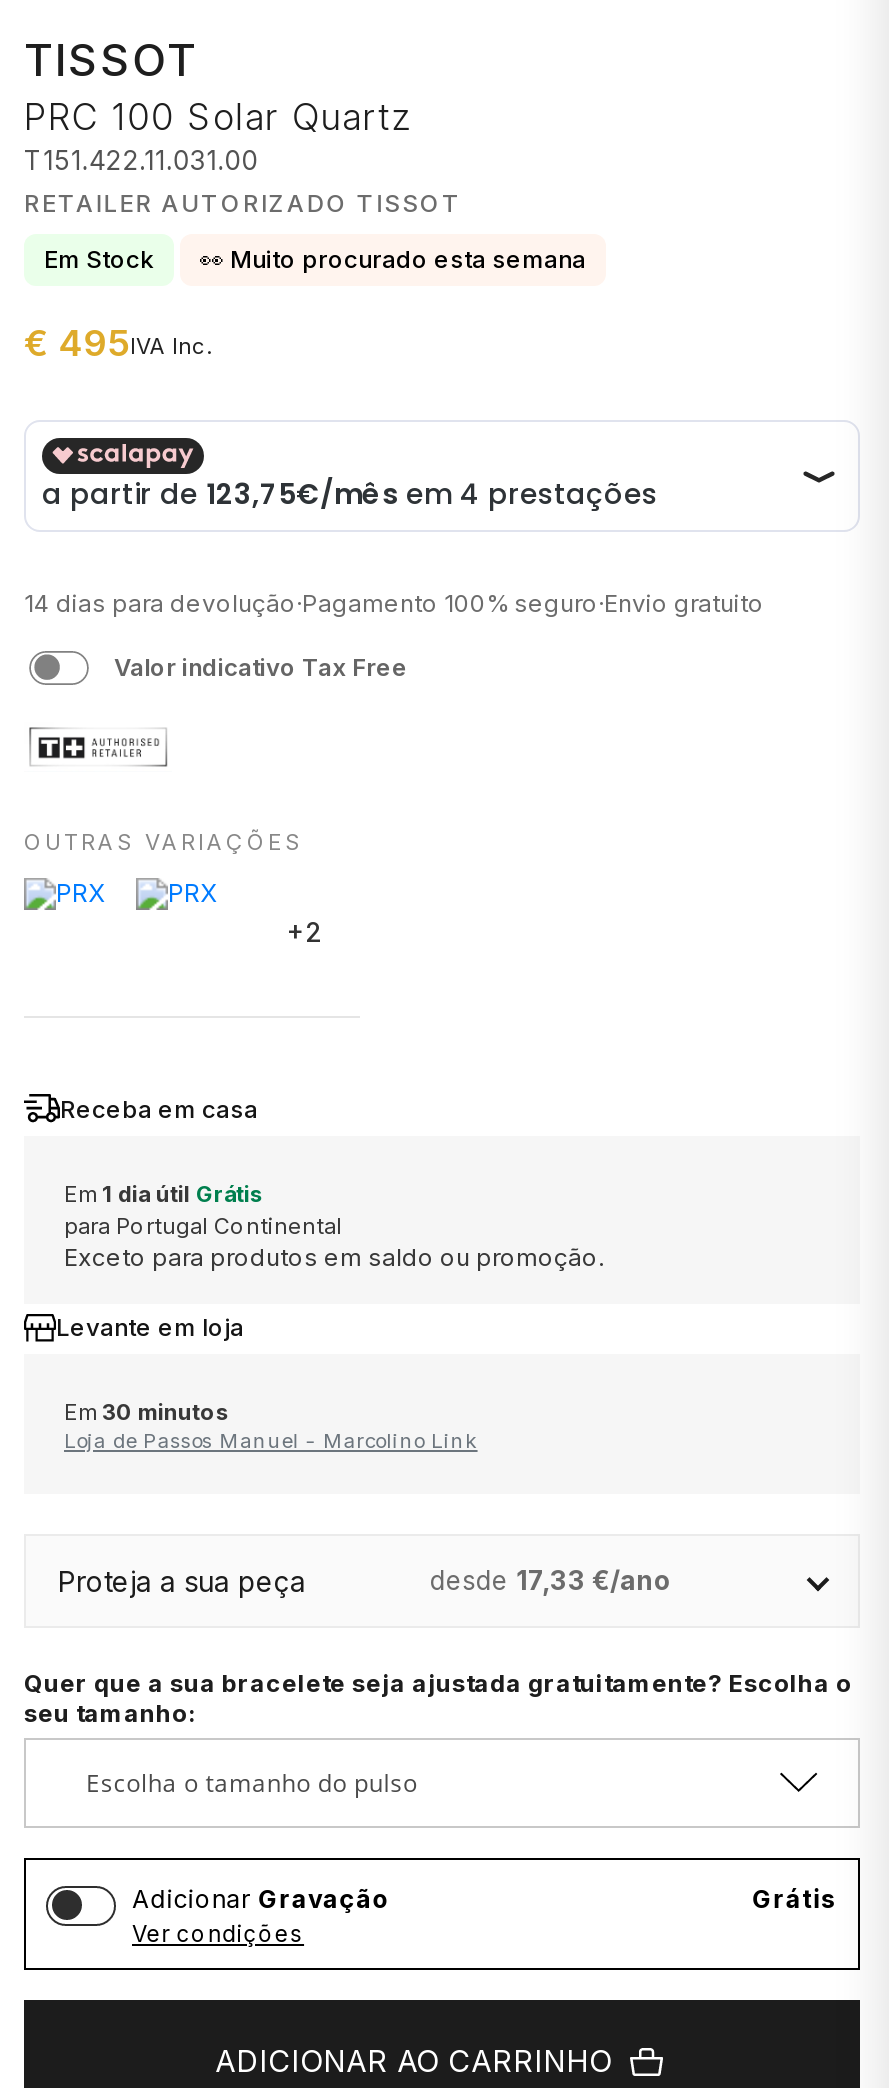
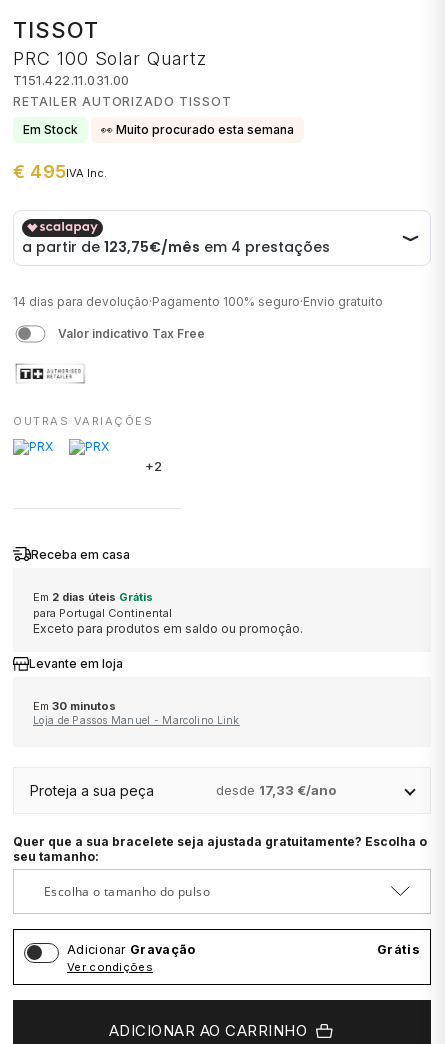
[64,1180,264,1208] Em 1 dia útil Grátis -> [33,590,153,604] Em 2 dias úteis Grátis

